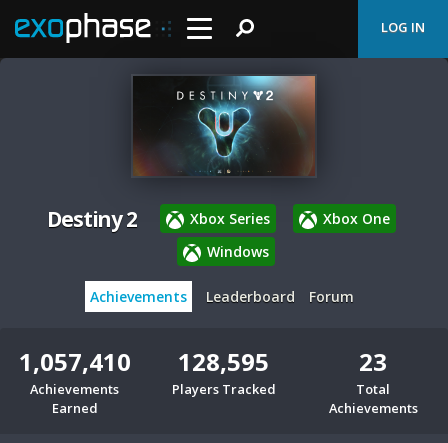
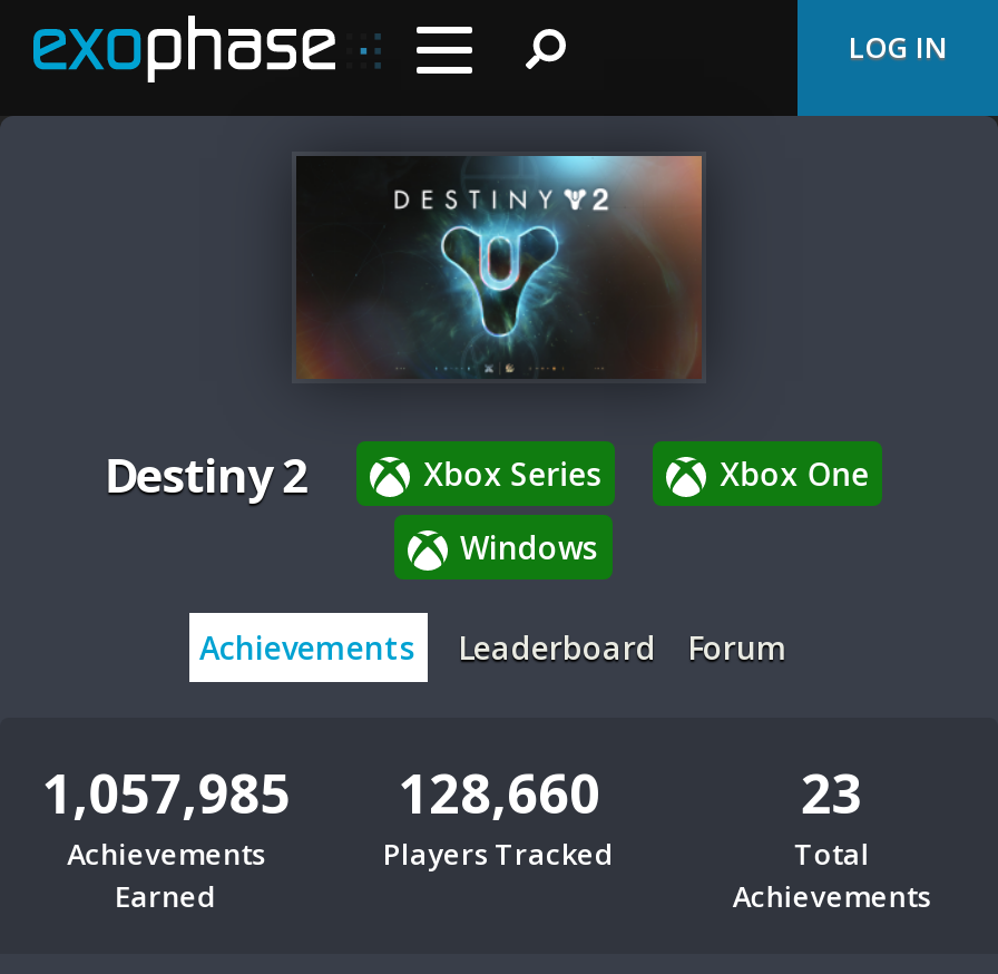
[19,345,131,378] 1,057,410 -> [42,756,291,830] 1,057,985
[178,345,269,378] 128,595 -> [398,756,600,830] 128,660

